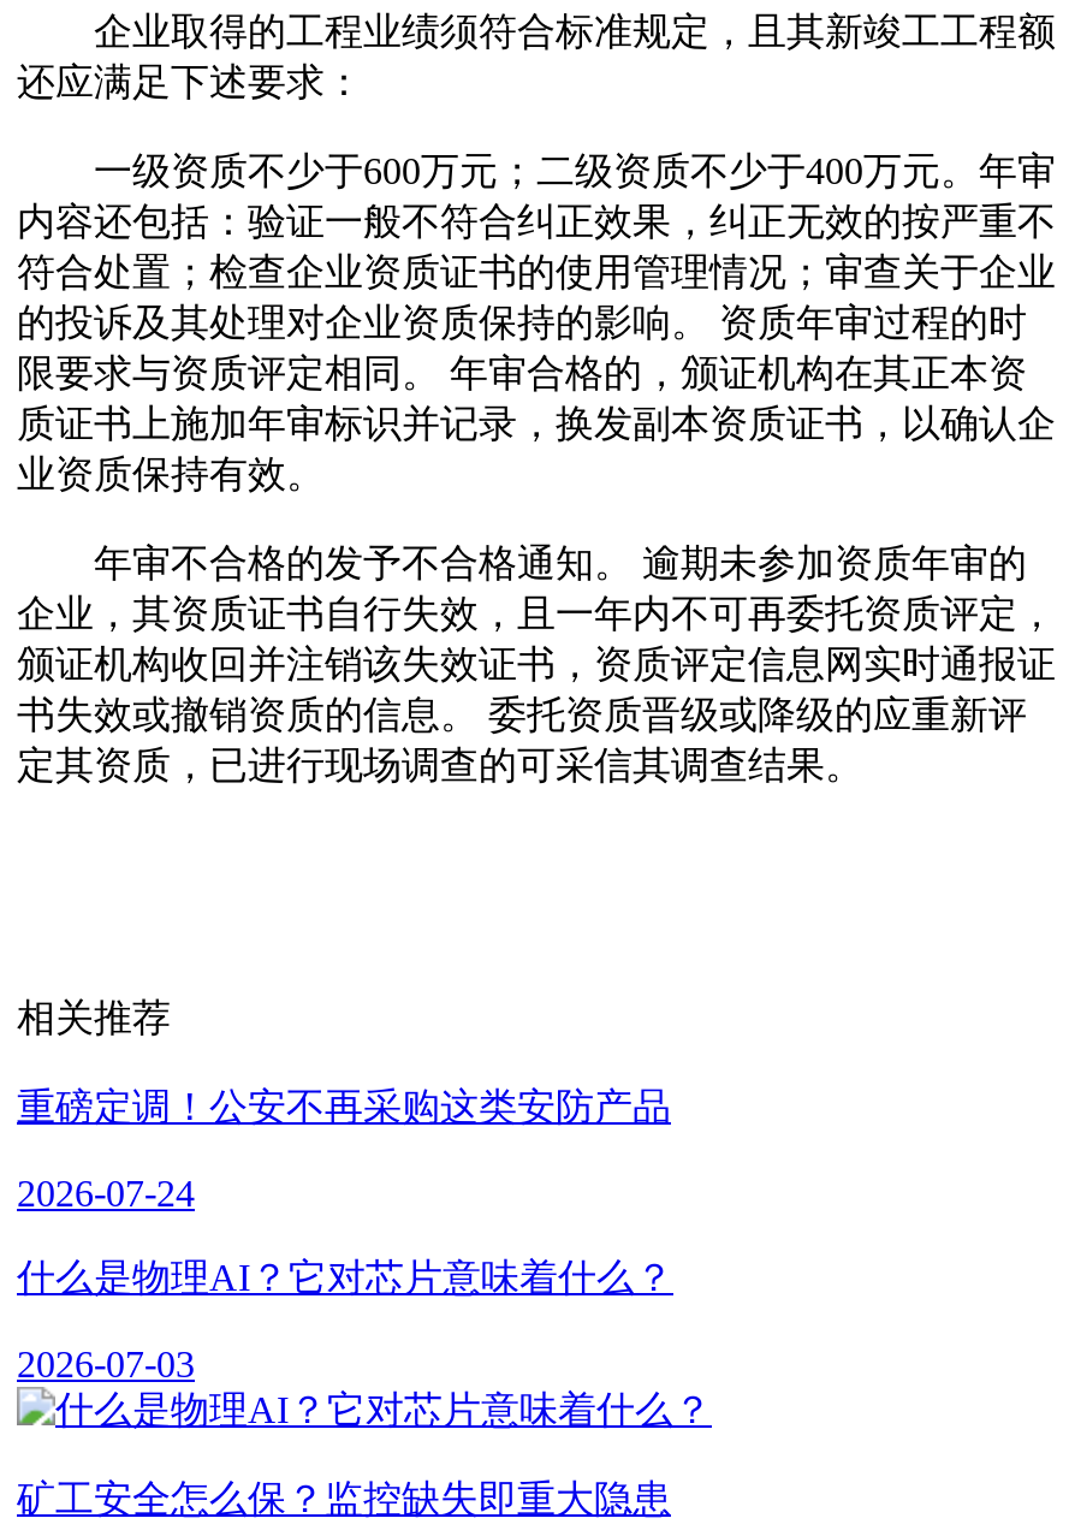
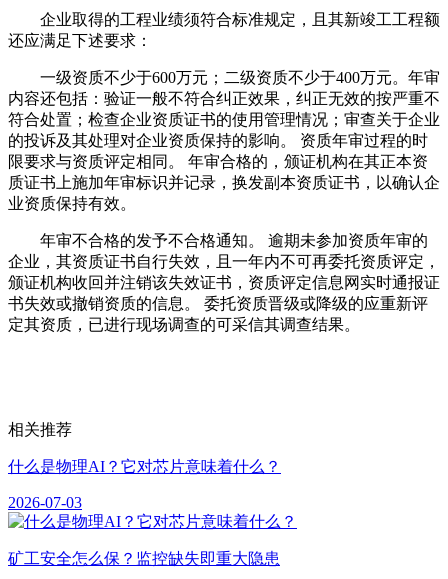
[17,1086,671,1213] 重磅定调！公安不再采购这类安防产品 | 2026-07-24 -> none

